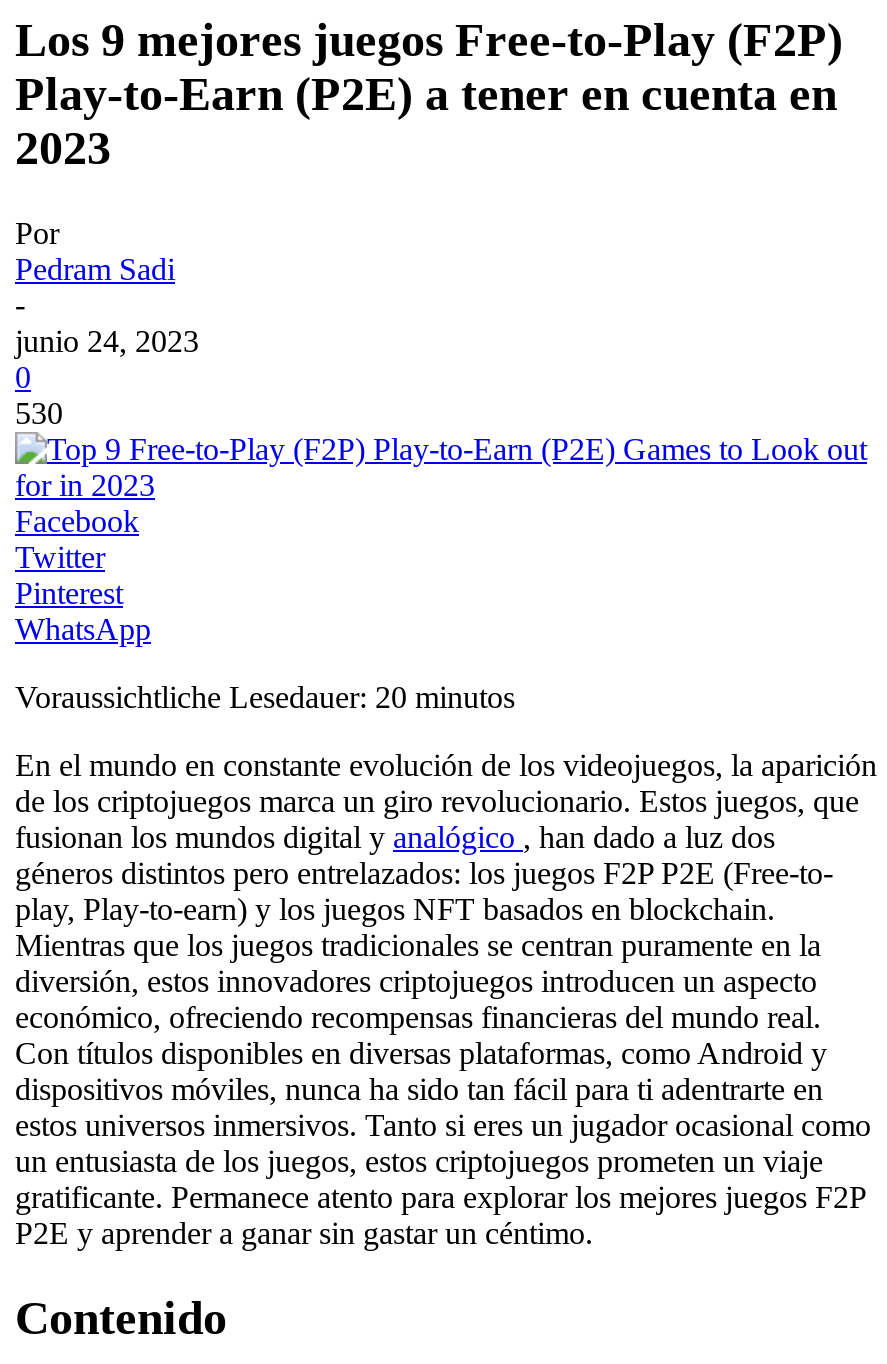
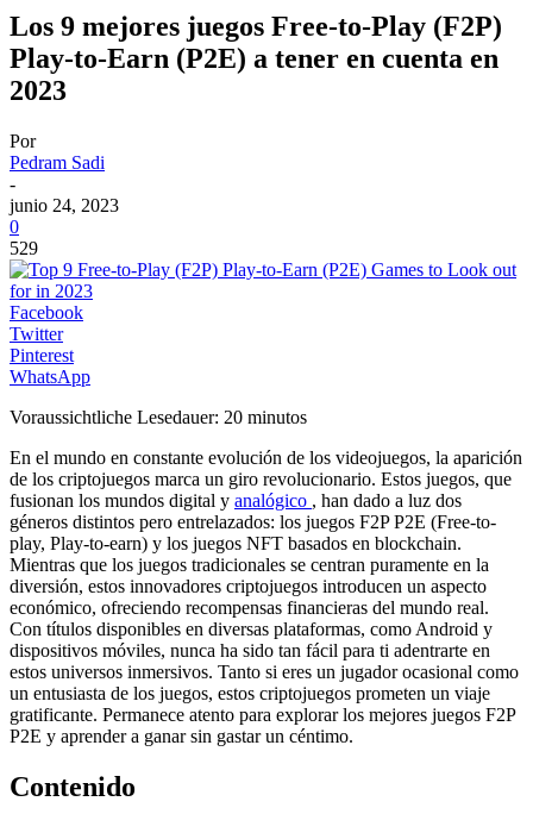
[15,396,63,430] 530 -> [10,238,38,258] 529

